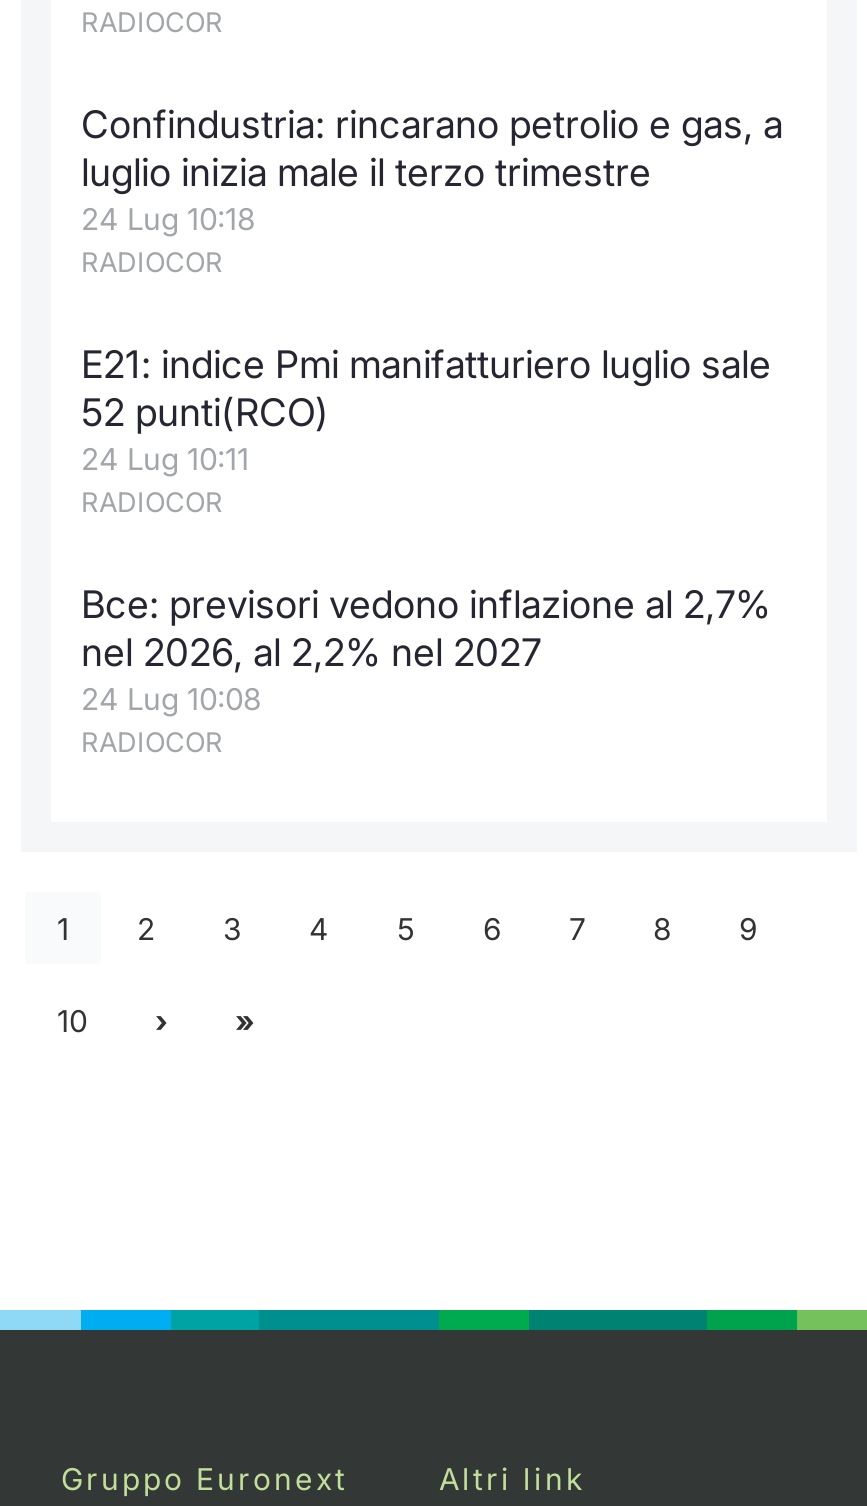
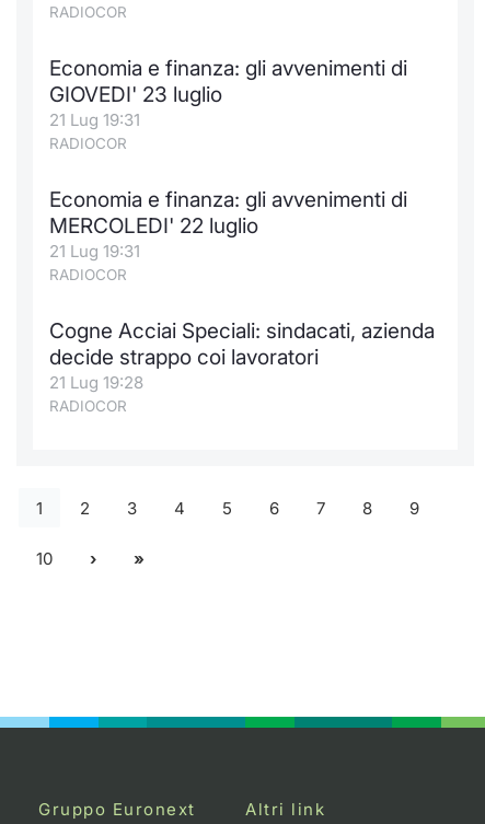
[81,102,783,238] Confindustria: rincarano petrolio e gas, a | luglio inizia male il terzo trimestre | 24 Lug 10:18 -> [49,56,407,130] Economia e finanza: gli avvenimenti di | GIOVEDI' 23 luglio | 21 Lug 19:31
[81,342,771,478] E21: indice Pmi manifatturiero luglio sale | 52 punti(RCO) | 24 Lug 10:11 -> [49,187,407,262] Economia e finanza: gli avvenimenti di | MERCOLEDI' 22 luglio | 21 Lug 19:31
[81,582,771,718] Bce: previsori vedono inflazione al 2,7% | nel 2026, al 2,2% nel 2027 | 24 Lug 10:08 -> [49,318,435,393] Cogne Acciai Speciali: sindacati, azienda | decide strappo coi lavoratori | 21 Lug 19:28

